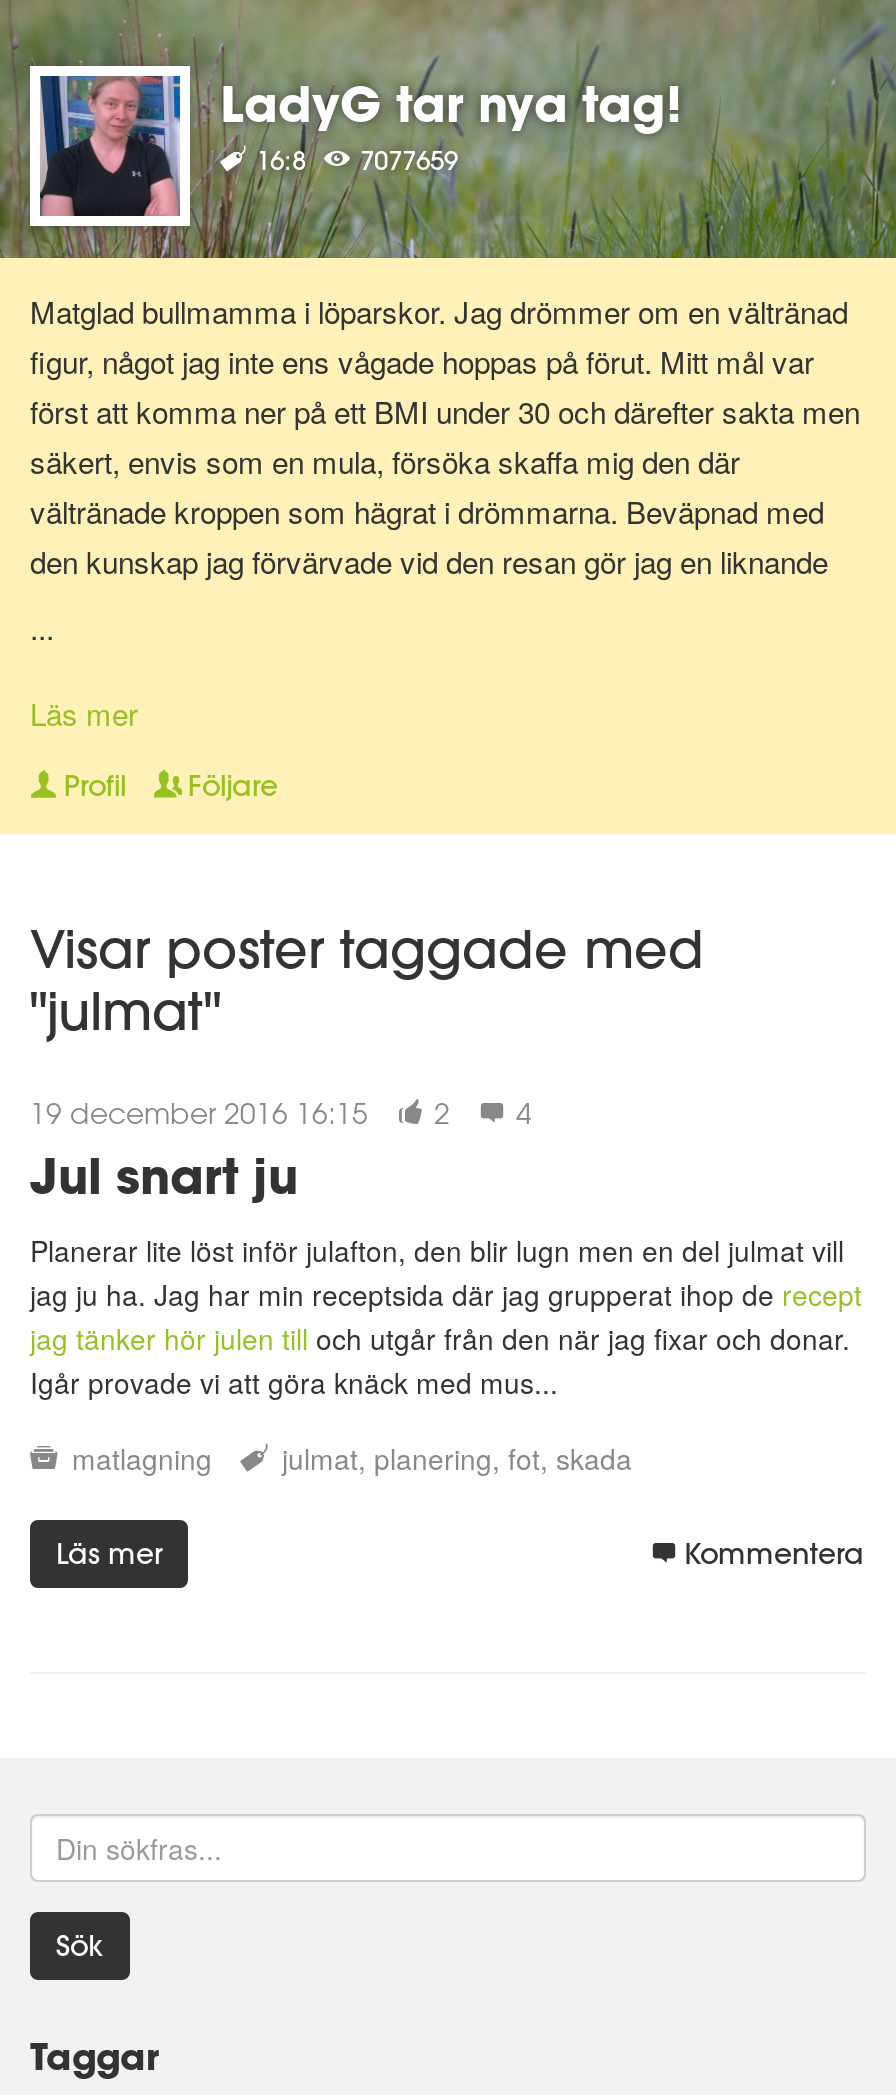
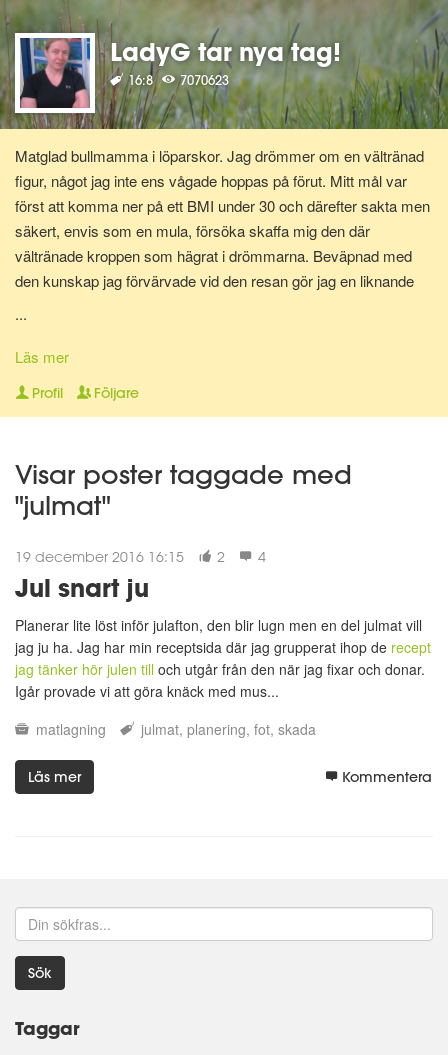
[256,142,458,176] 16:8 7077659 -> [128,71,229,88] 16:8 7070623

